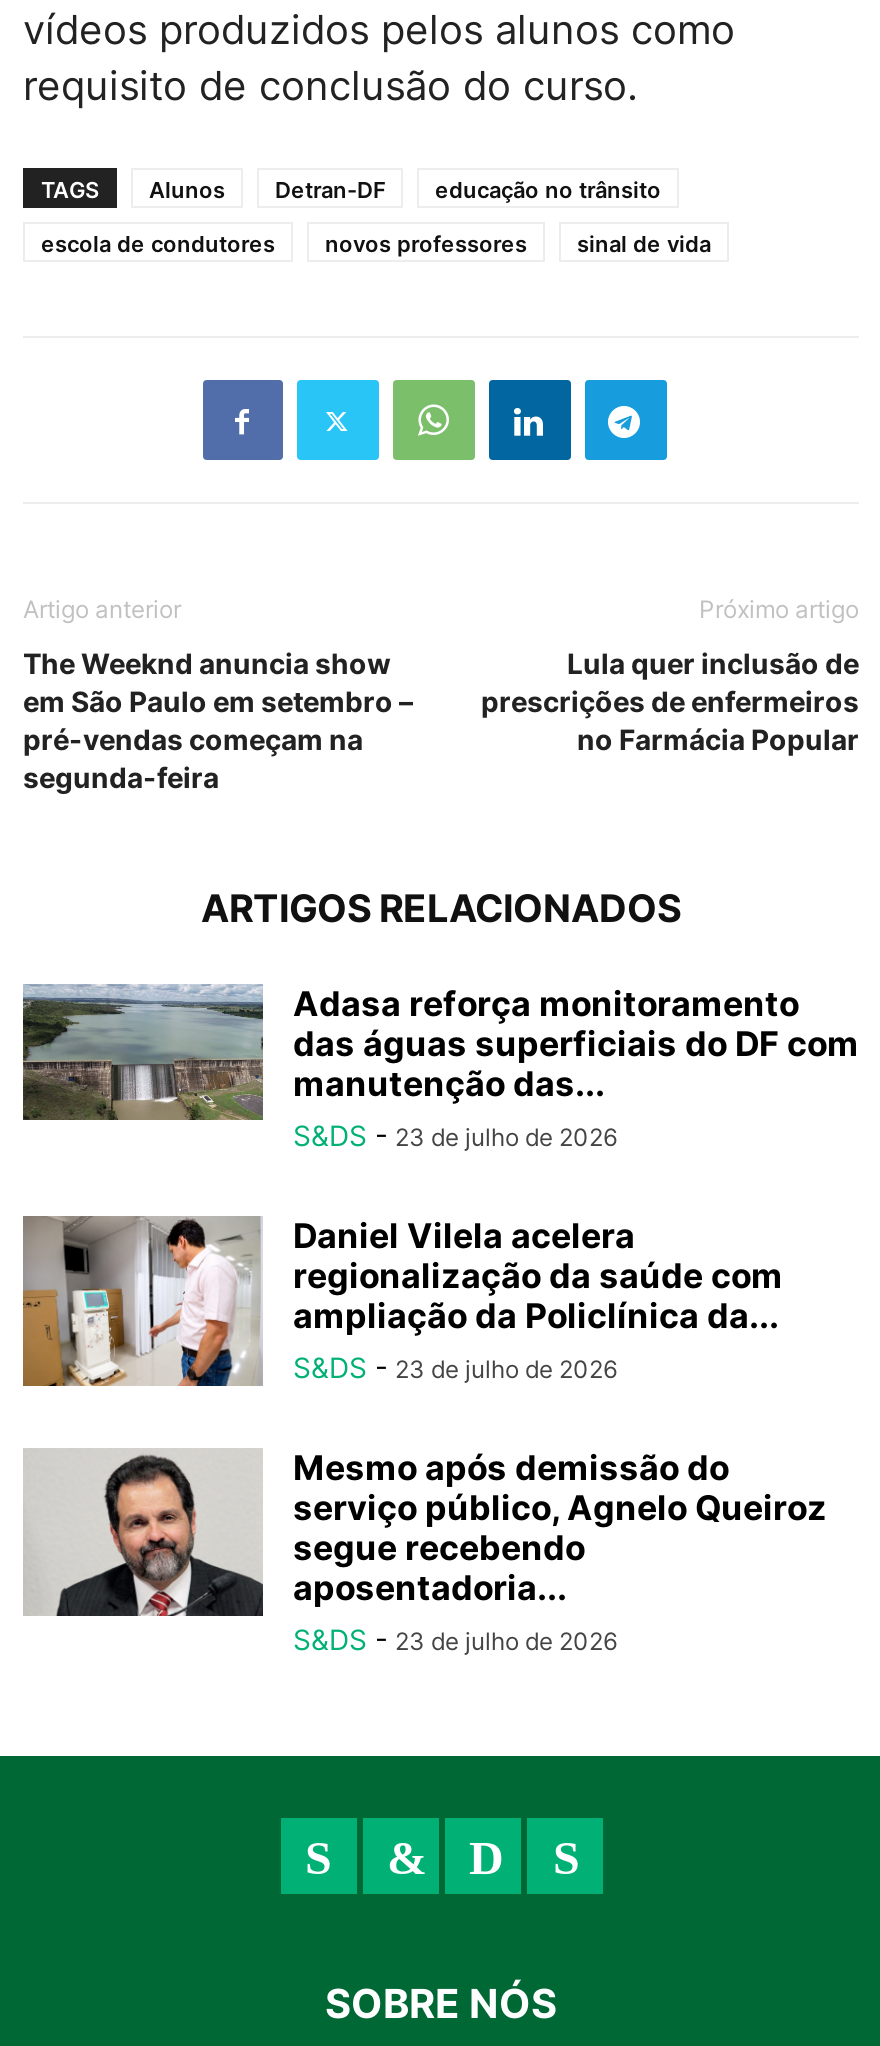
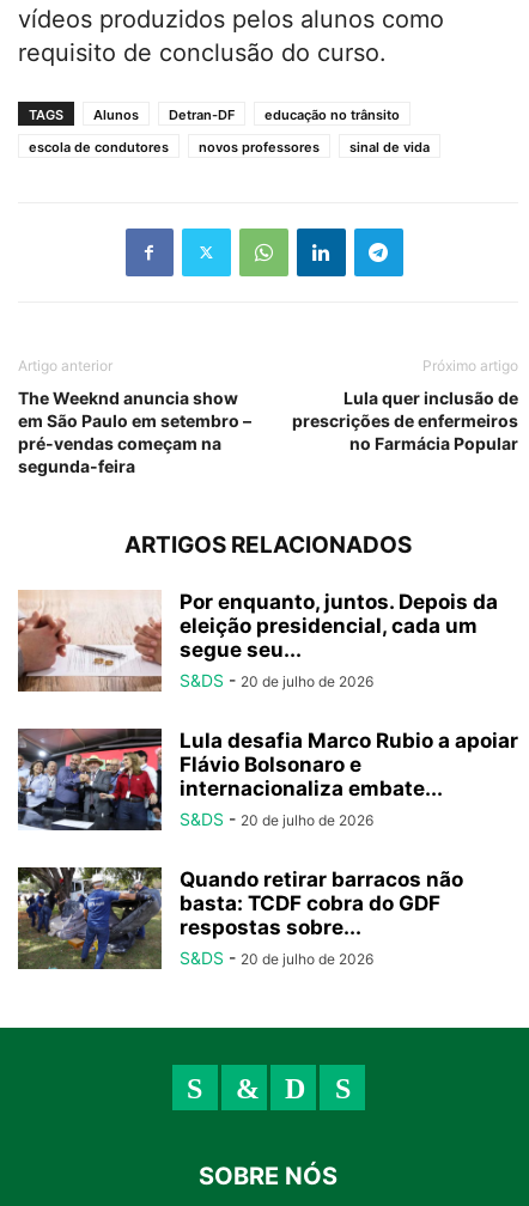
[21,984,859,1156] [image] | Adasa reforça monitoramento | das águas superficiais do DF com | manutenção das... | S&DS - 23 de julho de 2026 -> [17,589,498,693] [image] | Por enquanto, juntos. Depois da | eleição presidencial, cada um | segue seu... | S&DS - 20 de julho de 2026
[21,1216,783,1388] [image] | Daniel Vilela acelera | regionalização da saúde com | ampliação da Policlínica da... | S&DS - 23 de julho de 2026 -> [17,728,518,832] [image] | Lula desafia Marco Rubio a apoiar | Flávio Bolsonaro e | internacionaliza embate... | S&DS - 20 de julho de 2026
[23,1449,827,1657] [image] | Mesmo após demissão do | serviço público, Agnelo Queiroz | segue recebendo | aposentadoria... | S&DS - 23 de julho de 2026 -> [17,867,463,970] [image] | Quando retirar barracos não | basta: TCDF cobra do GDF | respostas sobre... | S&DS - 20 de julho de 2026

